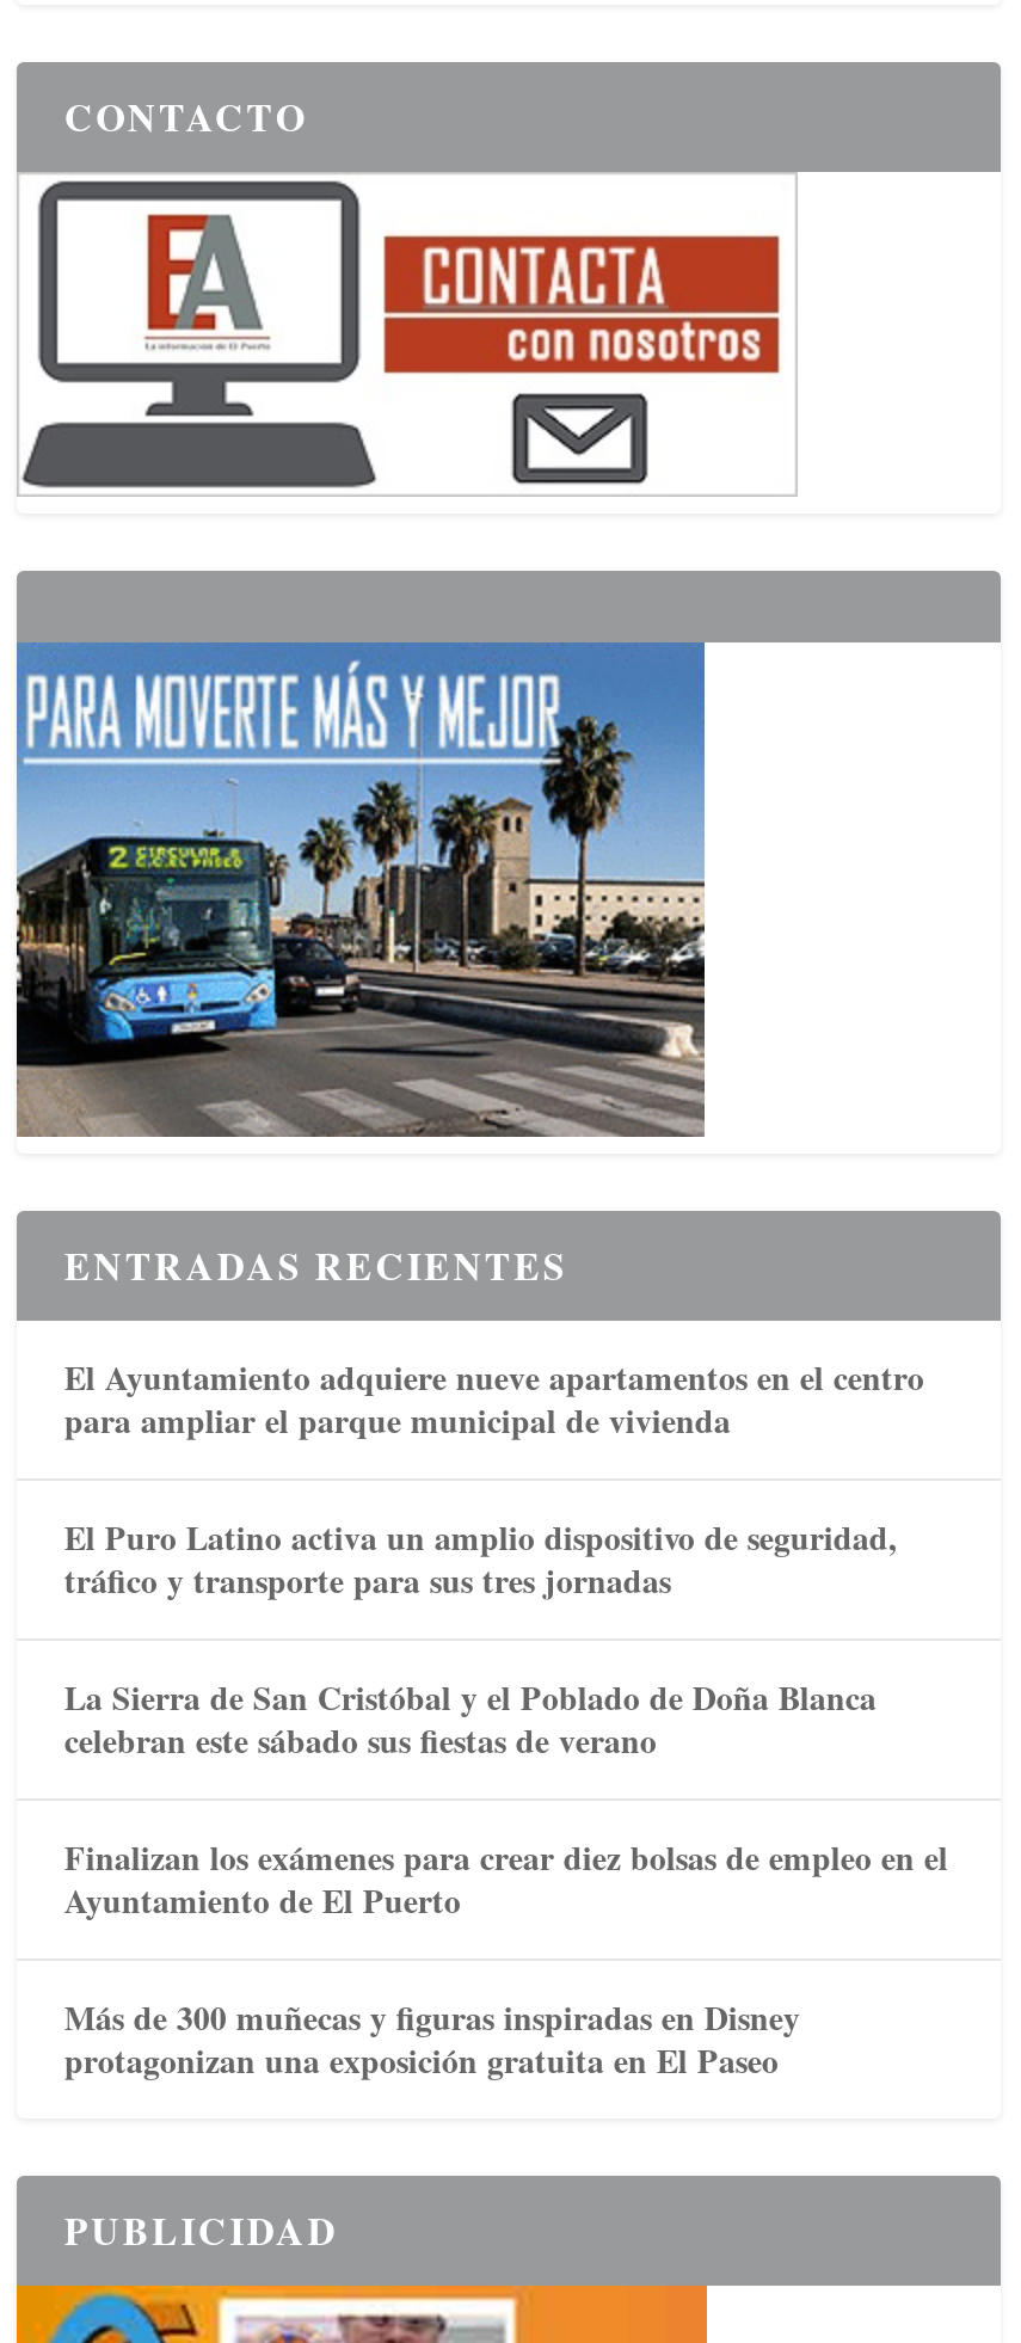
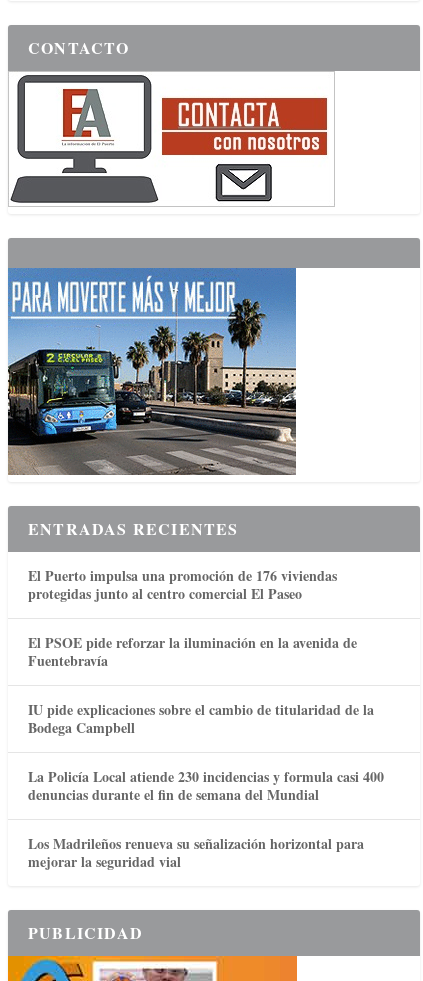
[64,1350,924,1443] El Ayuntamiento adquiere nueve apartamentos en el centro | para ampliar el parque municipal de vivienda -> [28,565,337,604] El Puerto impulsa una promoción de 176 viviendas | protegidas junto al centro comercial El Paseo
[64,1510,898,1603] El Puro Latino activa un amplio dispositivo de seguridad, | tráfico y transporte para sus tres jornadas -> [28,632,357,671] El PSOE pide reforzar la iluminación en la avenida de | Fuentebravía
[64,1670,876,1763] La Sierra de San Cristóbal y el Poblado de Doña Blanca | celebran este sábado sus fiestas de verano -> [28,699,374,738] IU pide explicaciones sobre el cambio de titularidad de la | Bodega Campbell
[64,1830,948,1923] Finalizan los exámenes para crear diez bolsas de empleo en el | Ayuntamiento de El Puerto -> [28,766,384,805] La Policía Local atiende 230 incidencias y formula casi 400 | denuncias durante el fin de semana del Mundial
[64,1990,800,2083] Más de 300 muñecas y figuras inspiradas en Disney | protagonizan una exposición gratuita en El Paseo -> [28,833,364,872] Los Madrileños renueva su señalización horizontal para | mejorar la seguridad vial

